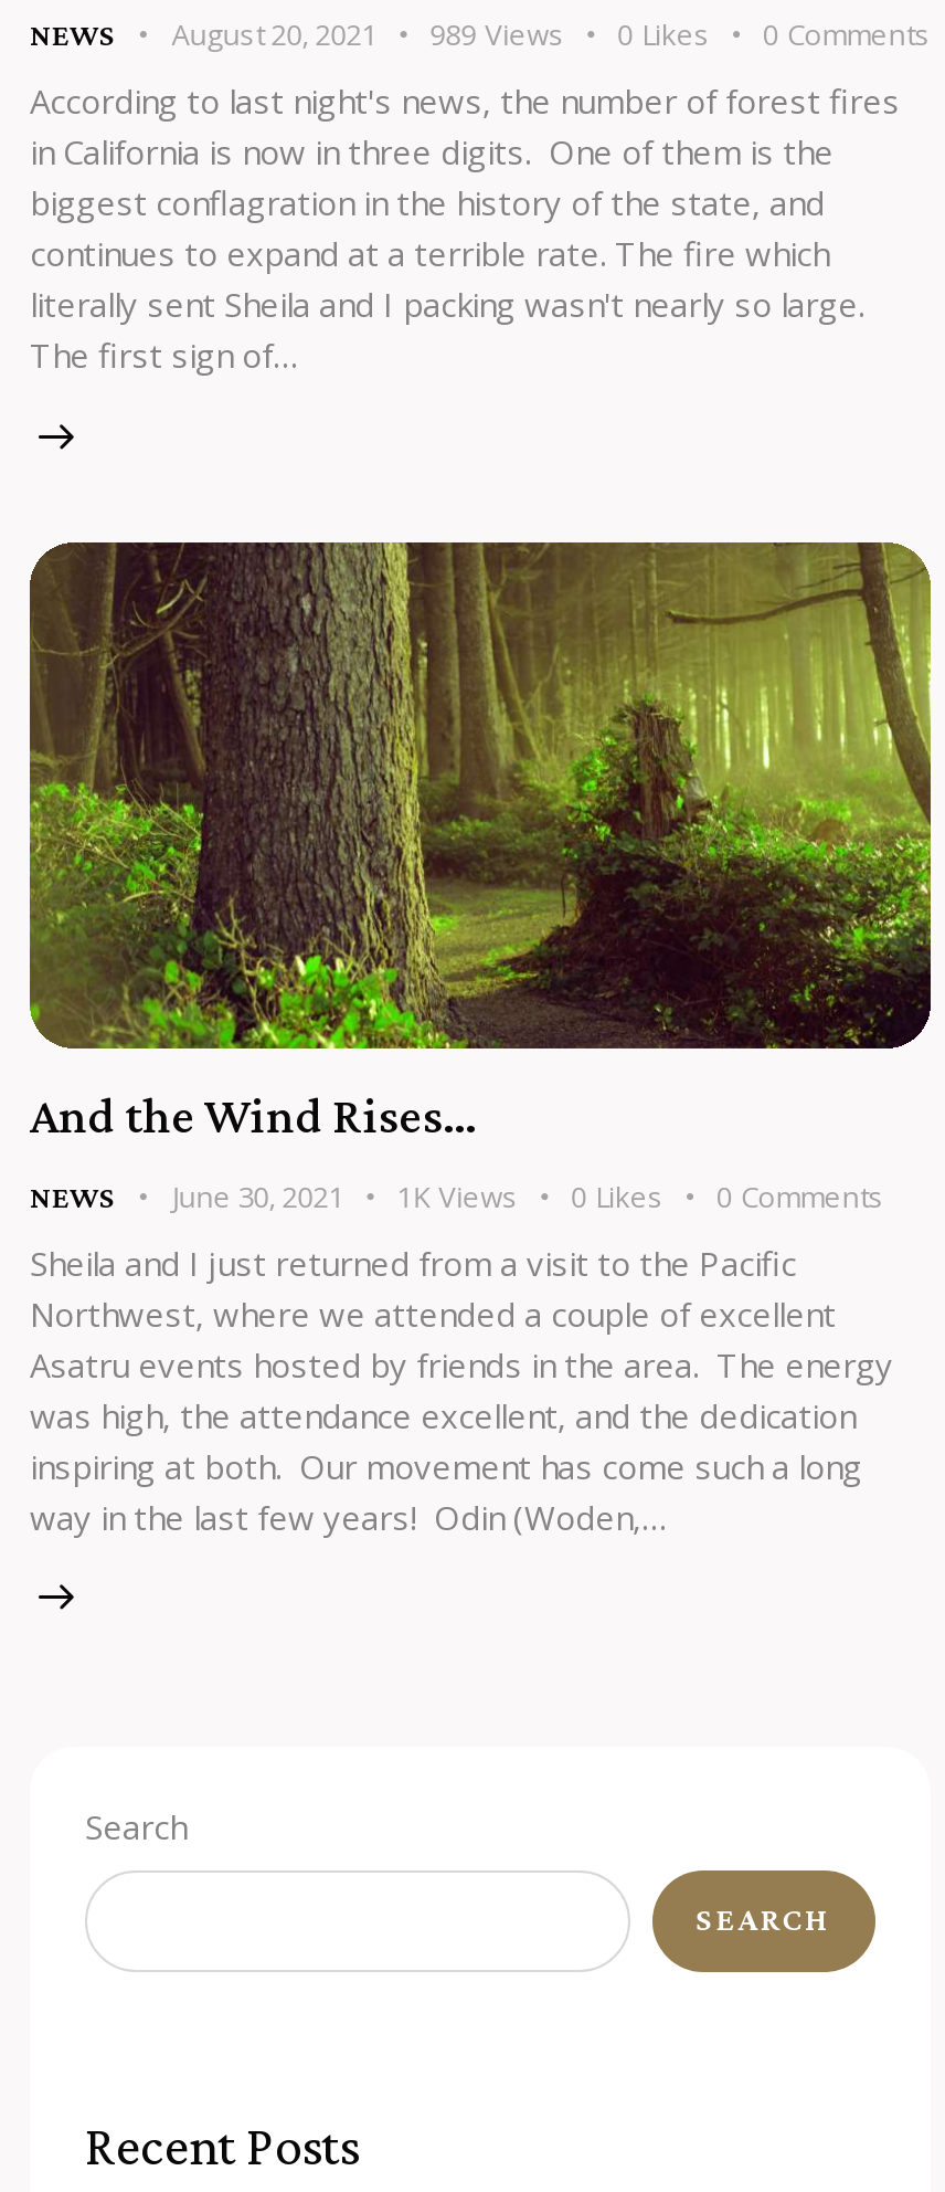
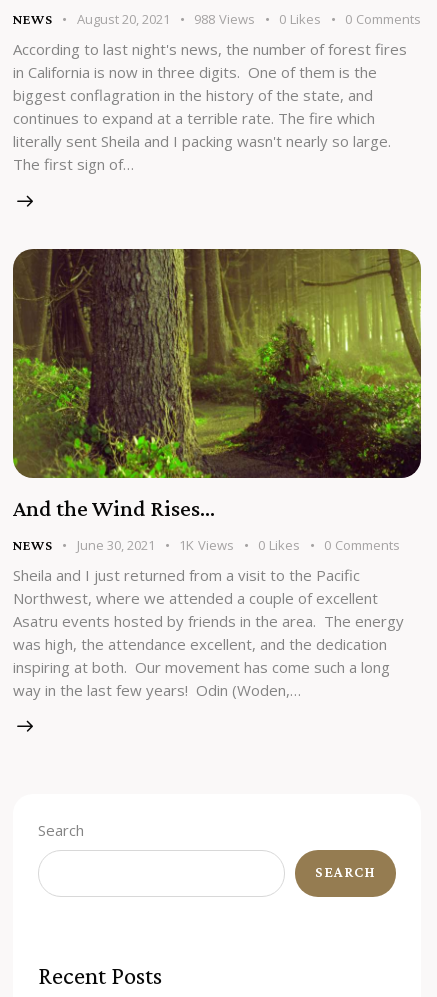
[30,15,930,55] NEWS August 20, 2021 989 Views 0 Likes 0 Comments -> [13,10,421,28] NEWS August 20, 2021 988 Views 0 Likes 0 Comments

